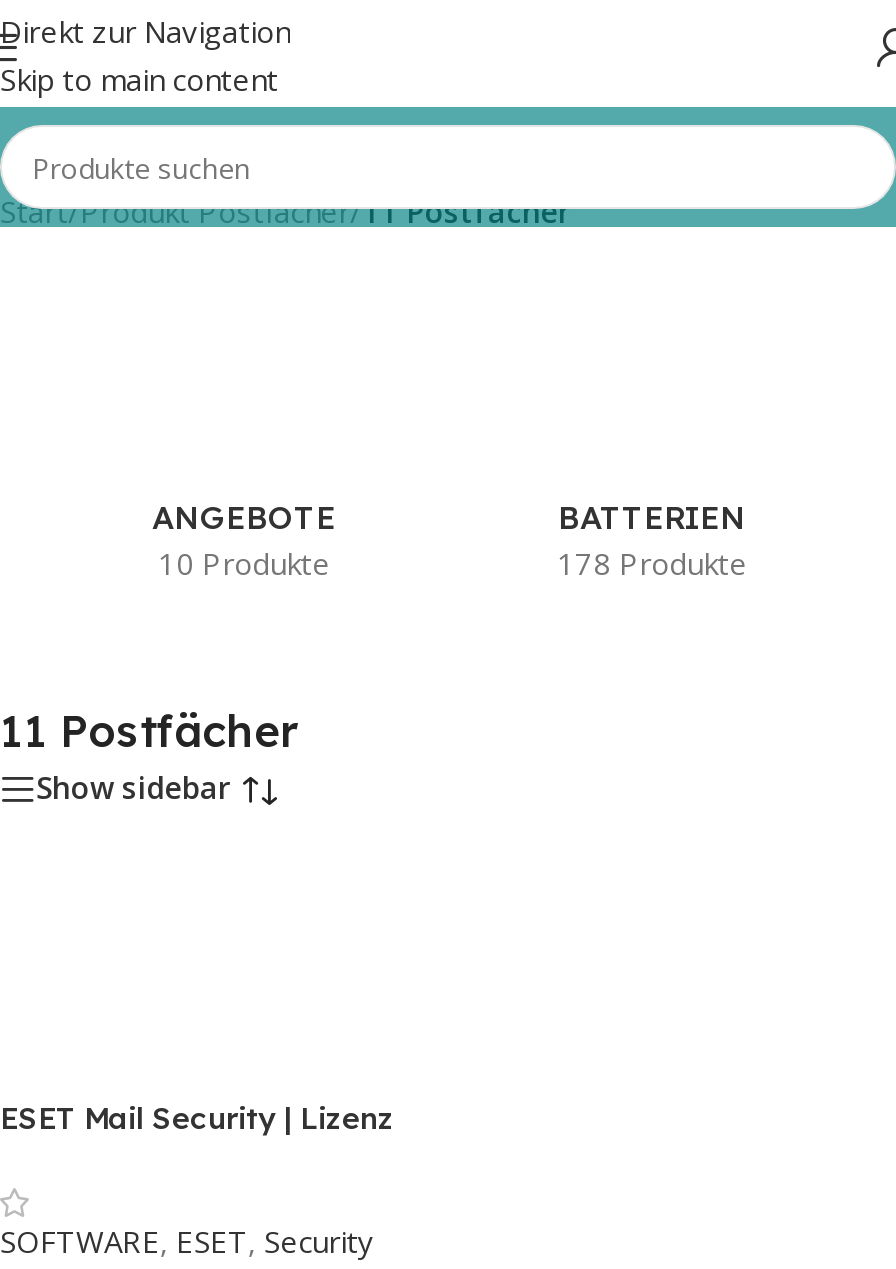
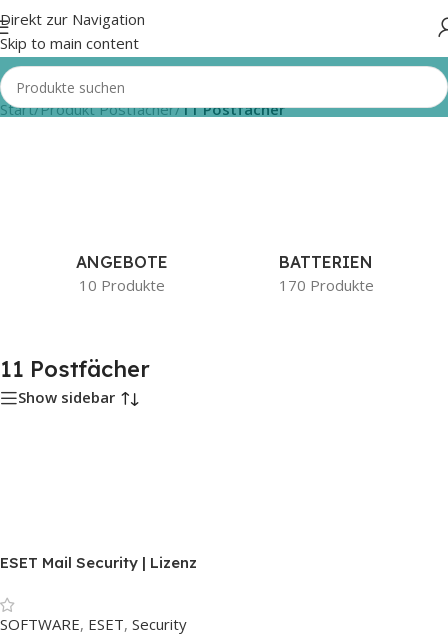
[557,543,747,583] 178 Produkte -> [278,275,373,295] 170 Produkte

